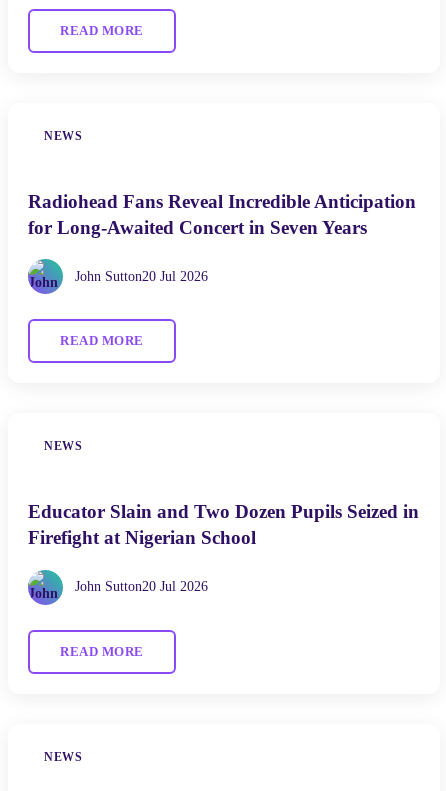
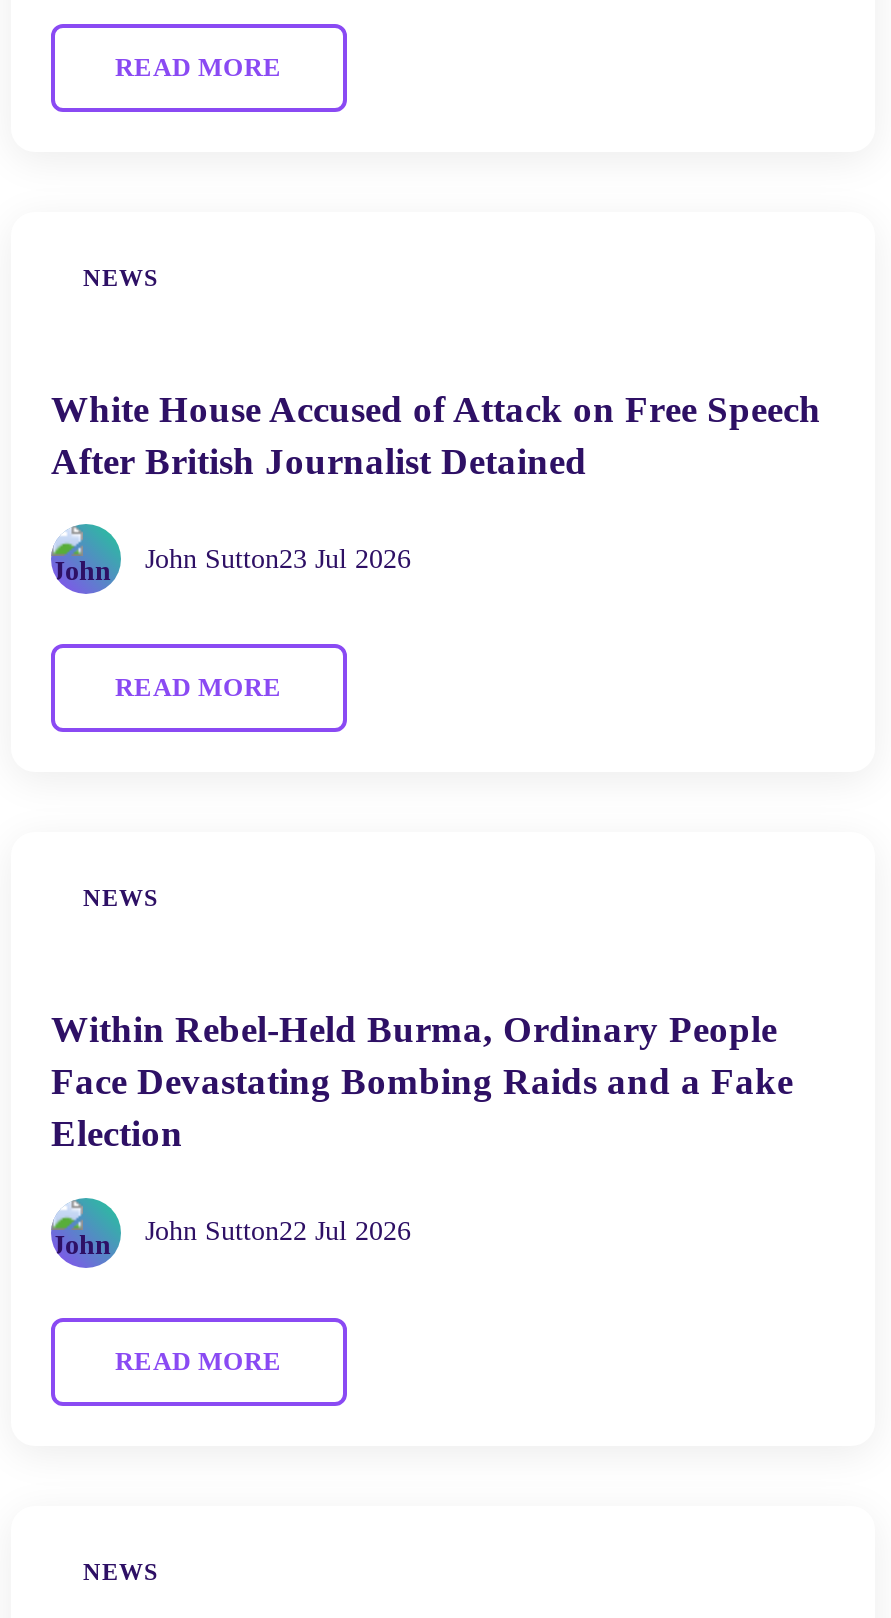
[28,191,416,238] Radiohead Fans Reveal Incredible Anticipation | for Long-Awaited Concert in Seven Years -> [51,387,821,481] White House Accused of Attack on Free Speech | After British Journalist Detained
[75,269,208,284] John Sutton20 Jul 2026 -> [145,544,411,574] John Sutton23 Jul 2026
[28,501,419,548] Educator Slain and Two Dozen Pupils Seized in | Firefight at Nigerian School -> [51,1008,793,1154] Within Rebel-Held Burma, Ordinary People | Face Devastating Bombing Raids and a Fake | Election
[75,579,208,594] John Sutton20 Jul 2026 -> [145,1217,411,1247] John Sutton22 Jul 2026

